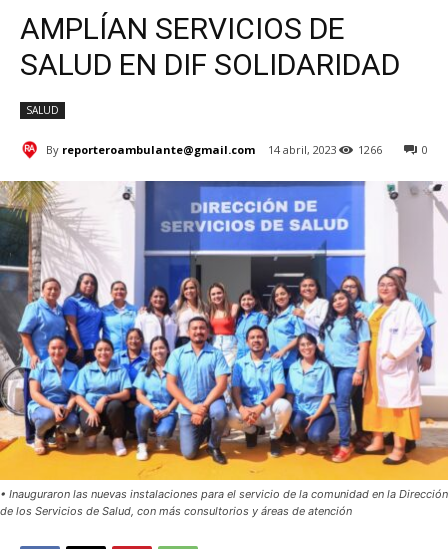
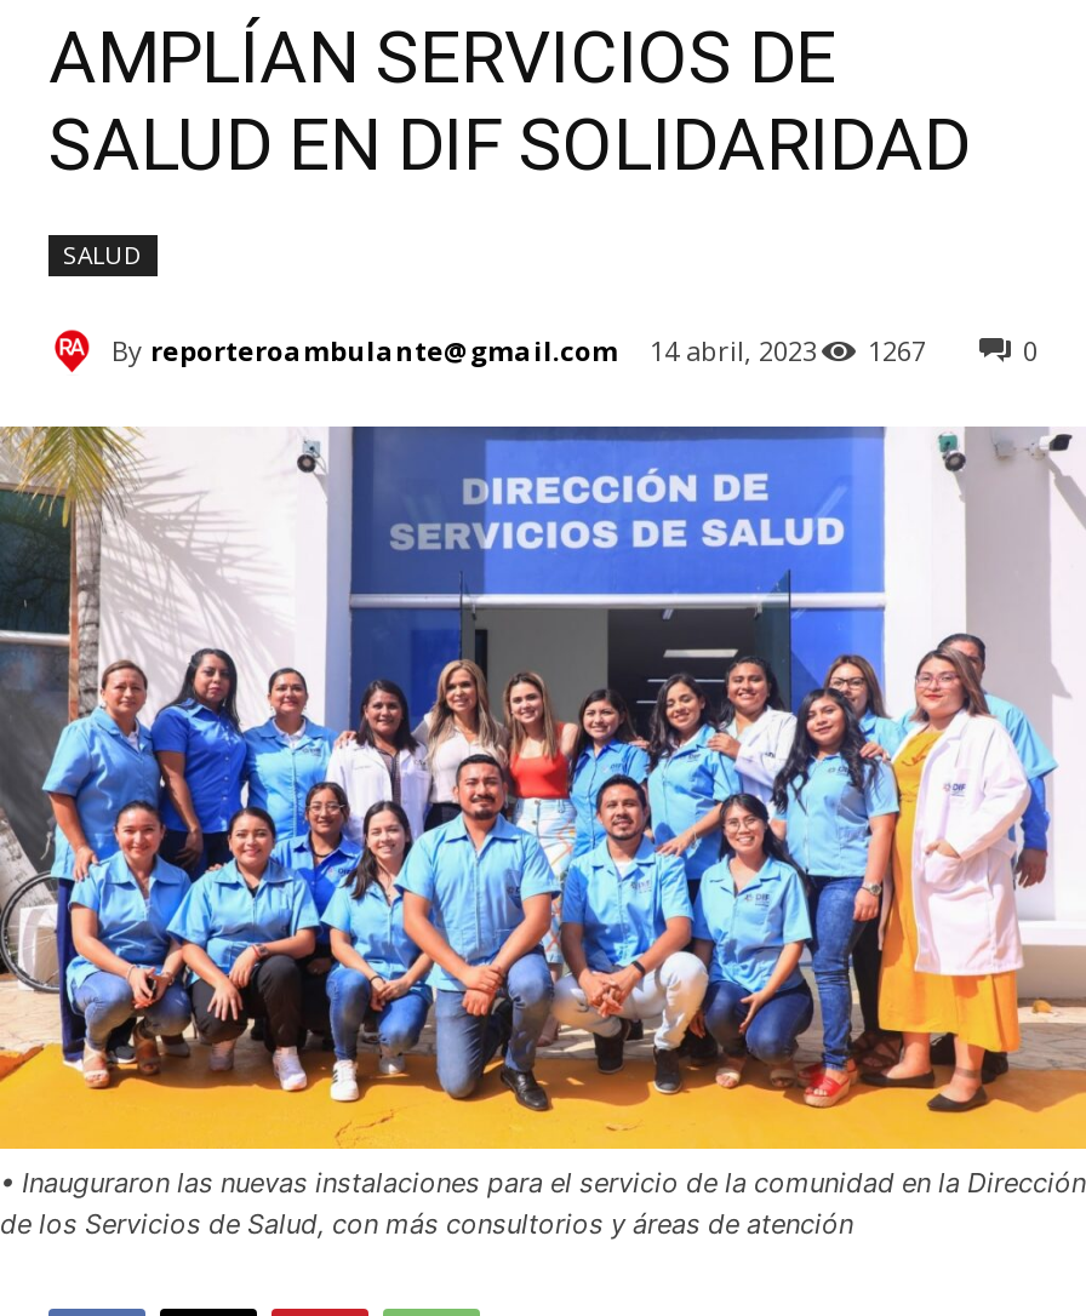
[46,141,382,157] By reporteroambulante@gmail.com 14 abril, 2023 1266 -> [112,331,926,369] By reporteroambulante@gmail.com 14 abril, 2023 1267

